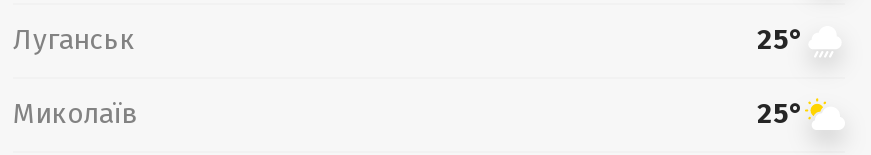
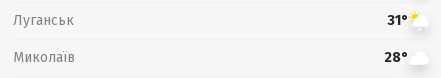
[757,23,805,57] 25° -> [387,12,409,29] 31°
[757,97,805,131] 25° -> [384,49,409,66] 28°

